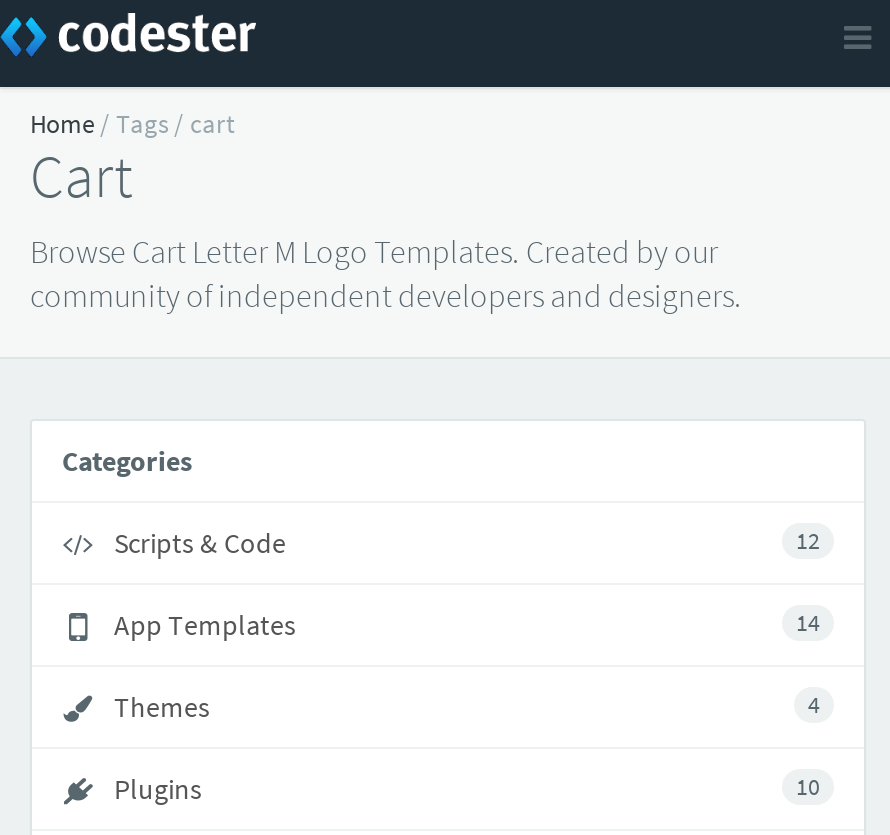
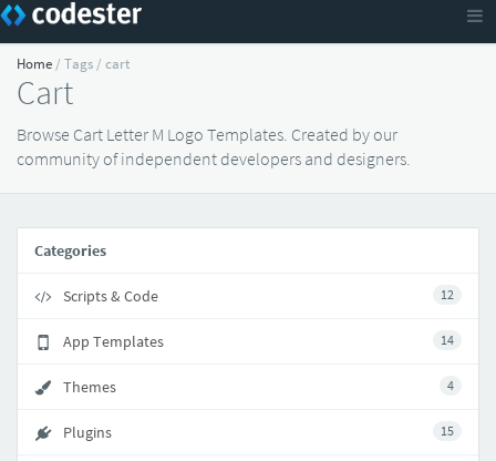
[796,772,820,802] 10 -> [441,423,454,439] 15

